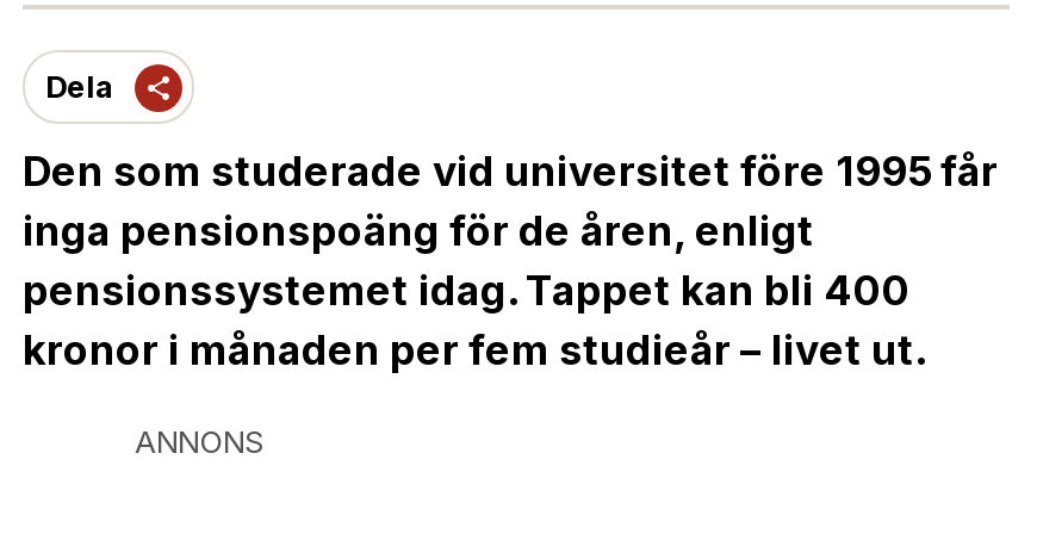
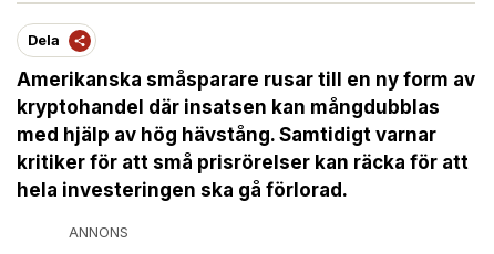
[23,148,998,375] Den som studerade vid universitet före 1995 får | inga pensionspoäng för de åren, enligt | pensionssystemet idag. Tappet kan bli 400 | kronor i månaden per fem studieår – livet ut. -> [17,69,475,201] Amerikanska småsparare rusar till en ny form av | kryptohandel där insatsen kan mångdubblas | med hjälp av hög hävstång. Samtidigt varnar | kritiker för att små prisrörelser kan räcka för att | hela investeringen ska gå förlorad.

